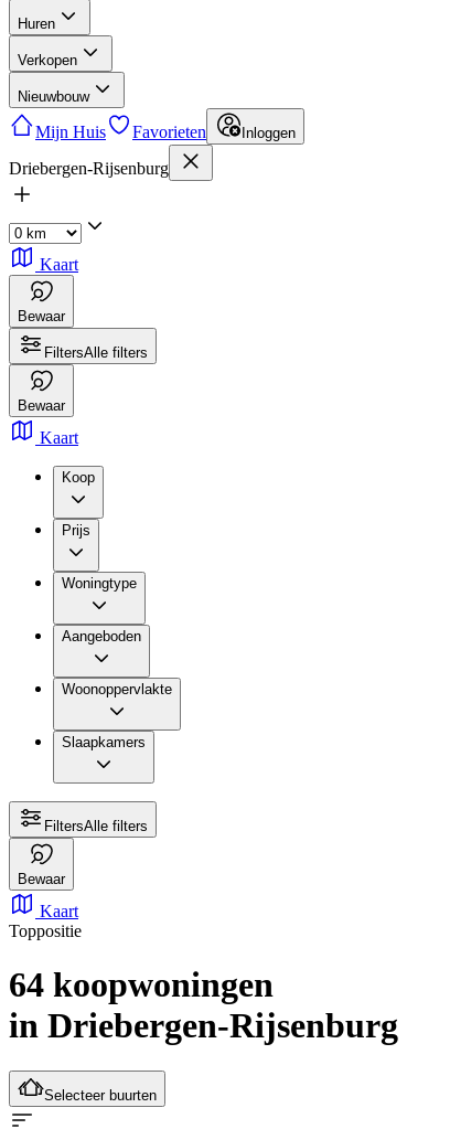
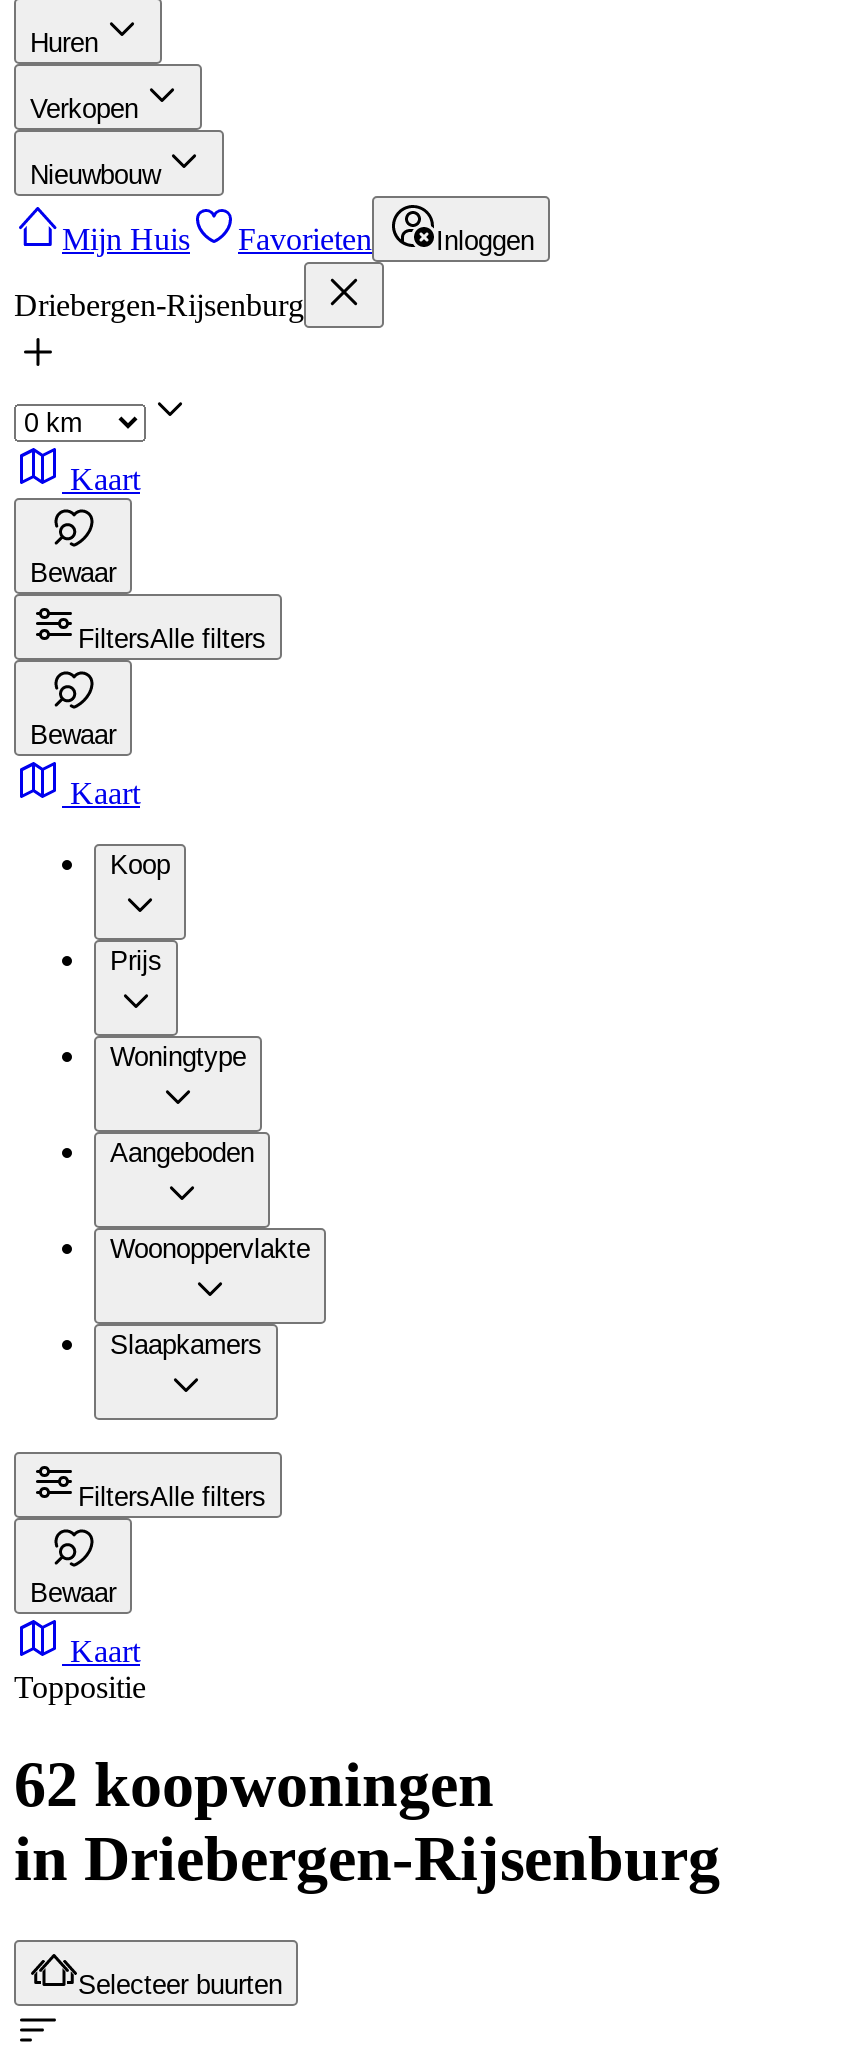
[9,965,274,1005] 64 koopwoningen -> [14,1748,494,1820] 62 koopwoningen

